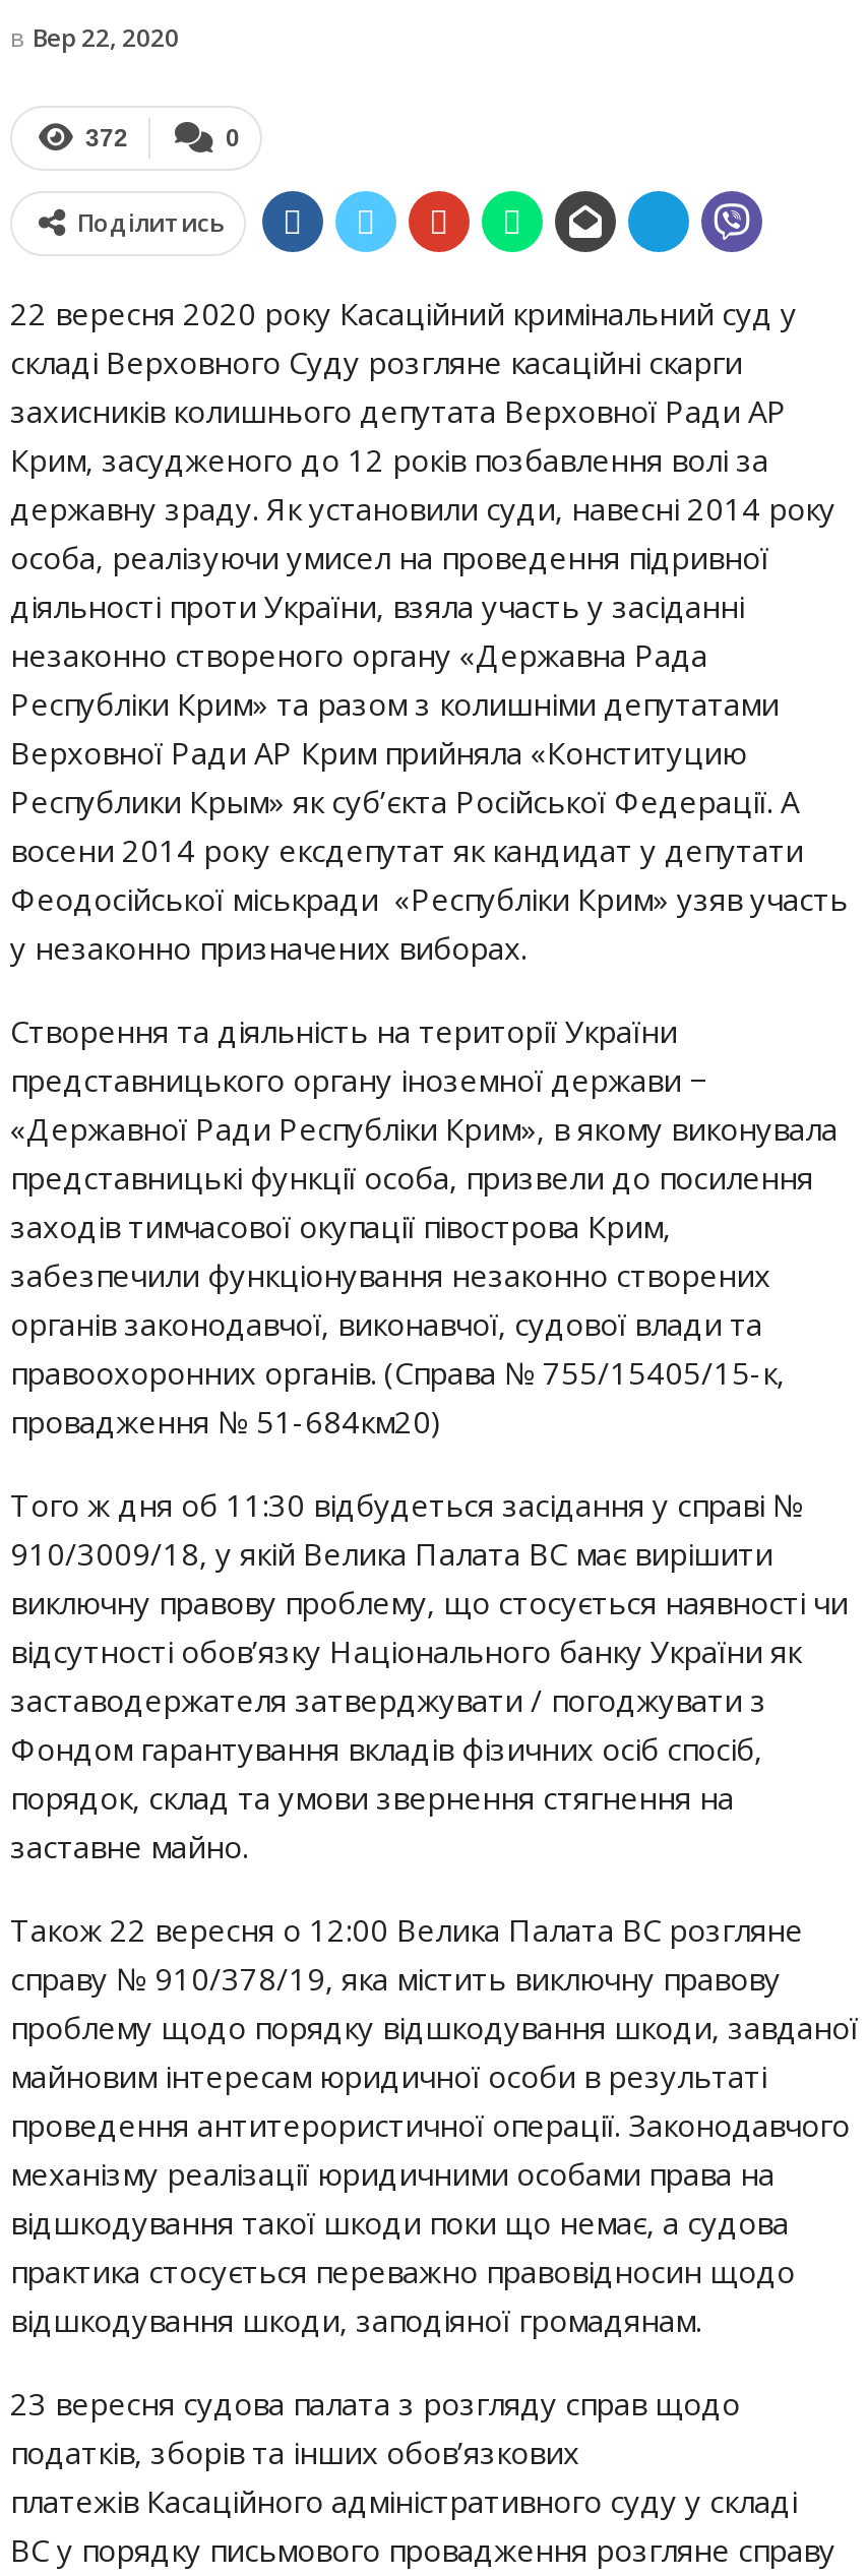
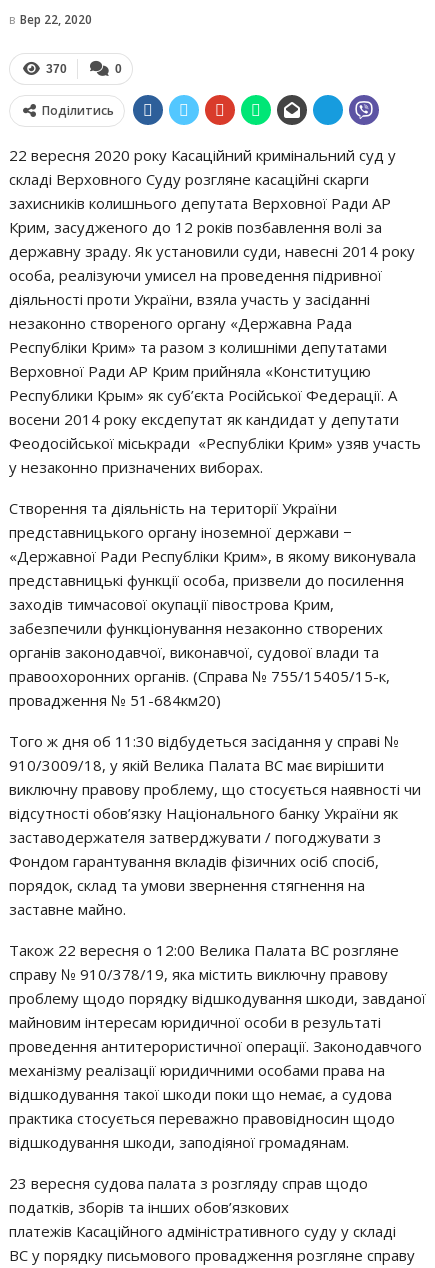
[85,124,128,152] 372 -> [46,62,67,76] 370

